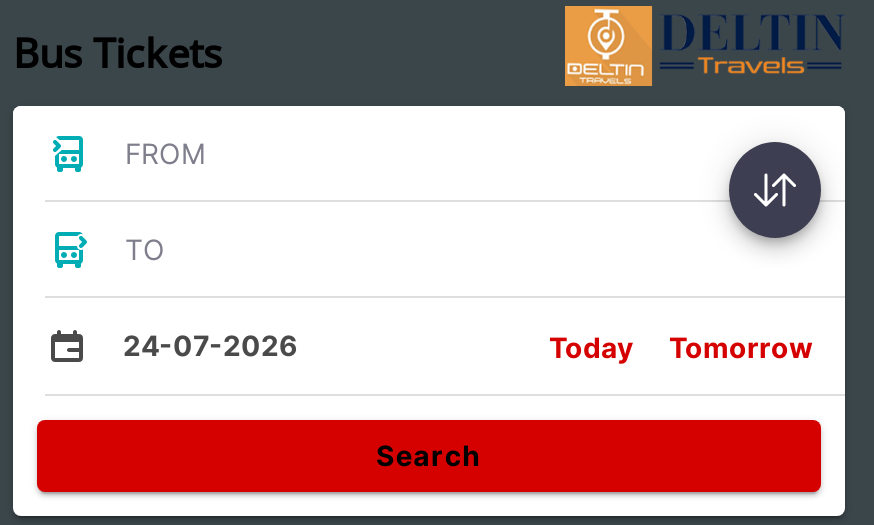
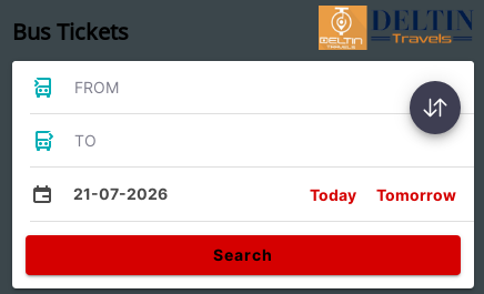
[123,328,297,362] 24-07-2026 -> [73,184,168,203] 21-07-2026

